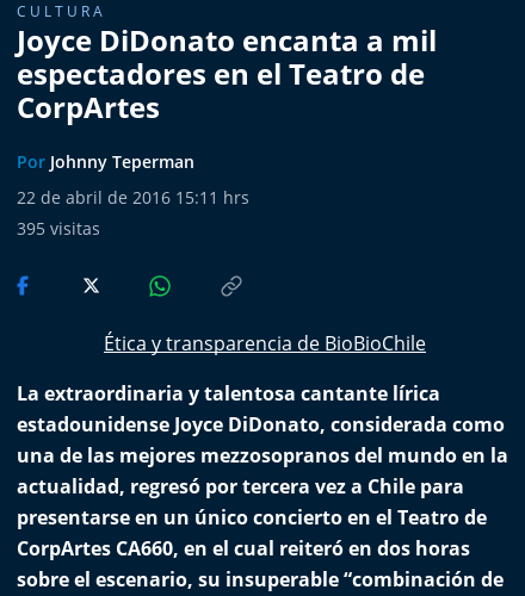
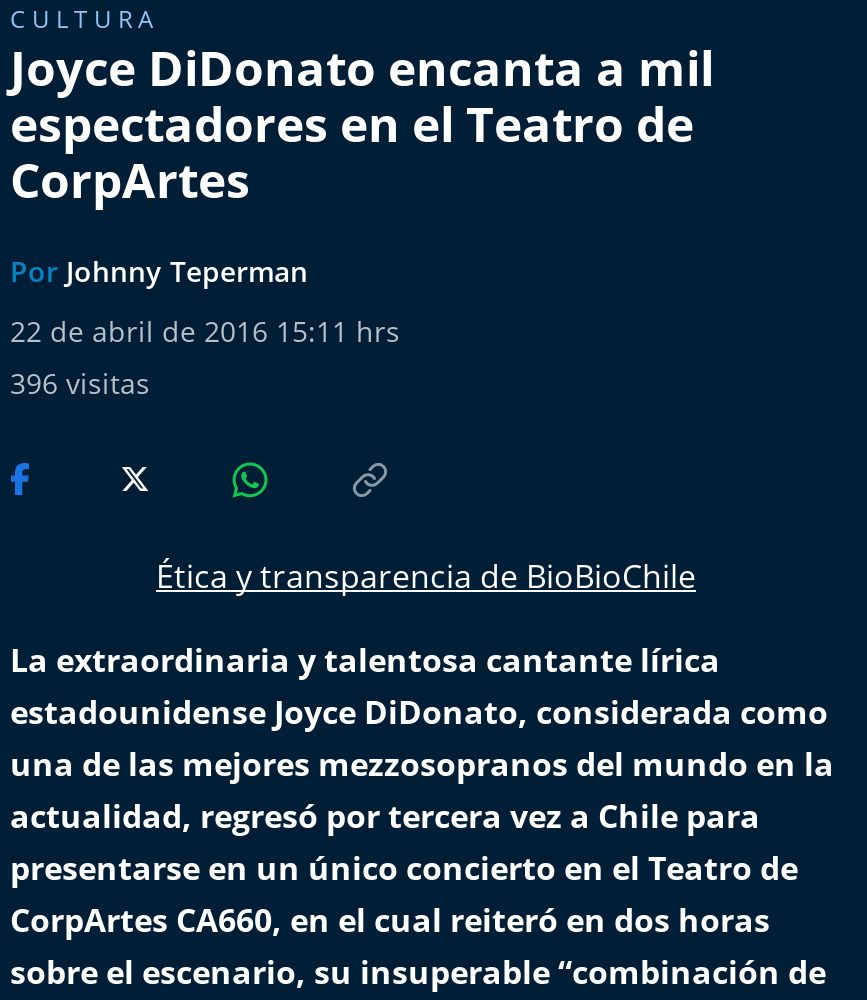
[17,217,100,240] 395 visitas -> [10,364,150,402] 396 visitas

